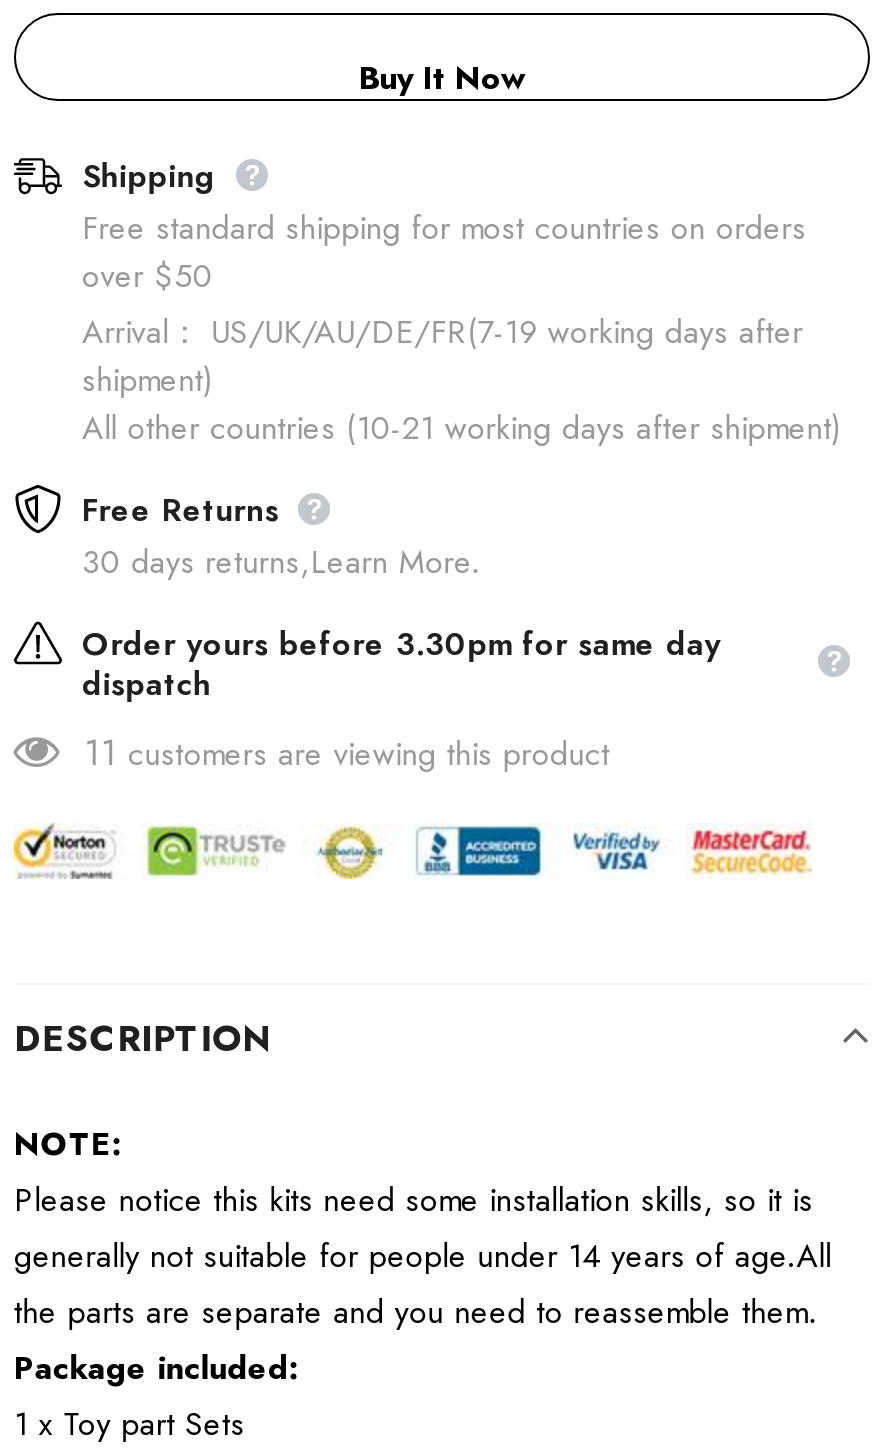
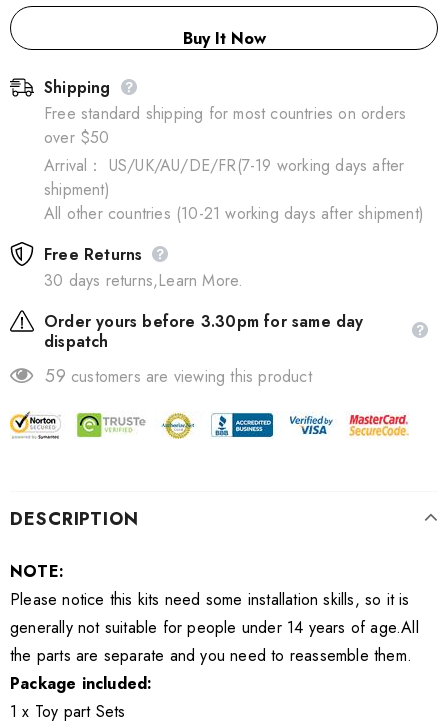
[85,726,610,778] 11 customers are viewing this product -> [45,363,312,389] 59 customers are viewing this product

